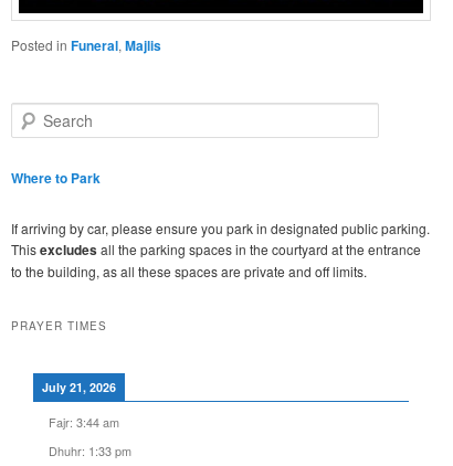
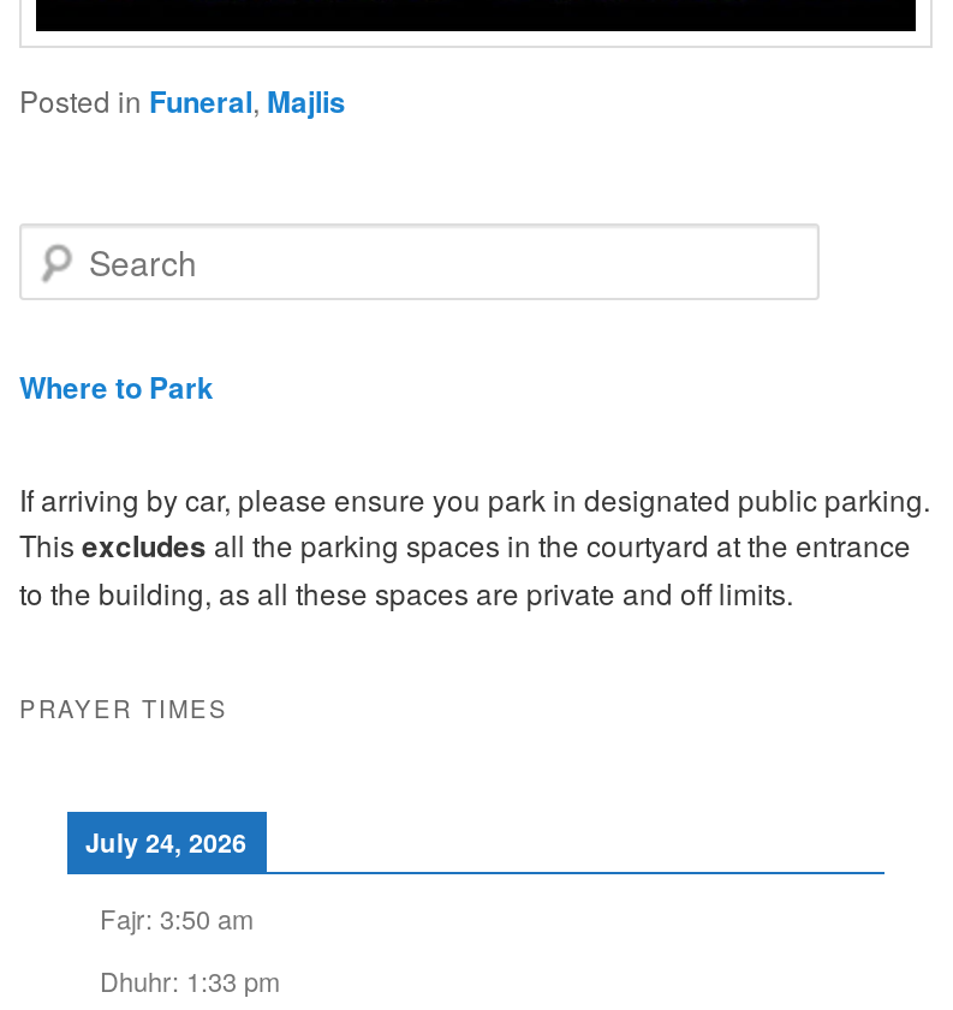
[41,379,115,395] July 21, 2026 -> [85,824,246,860] July 24, 2026
[48,413,119,431] Fajr: 3:44 am -> [100,898,254,937] Fajr: 3:50 am

